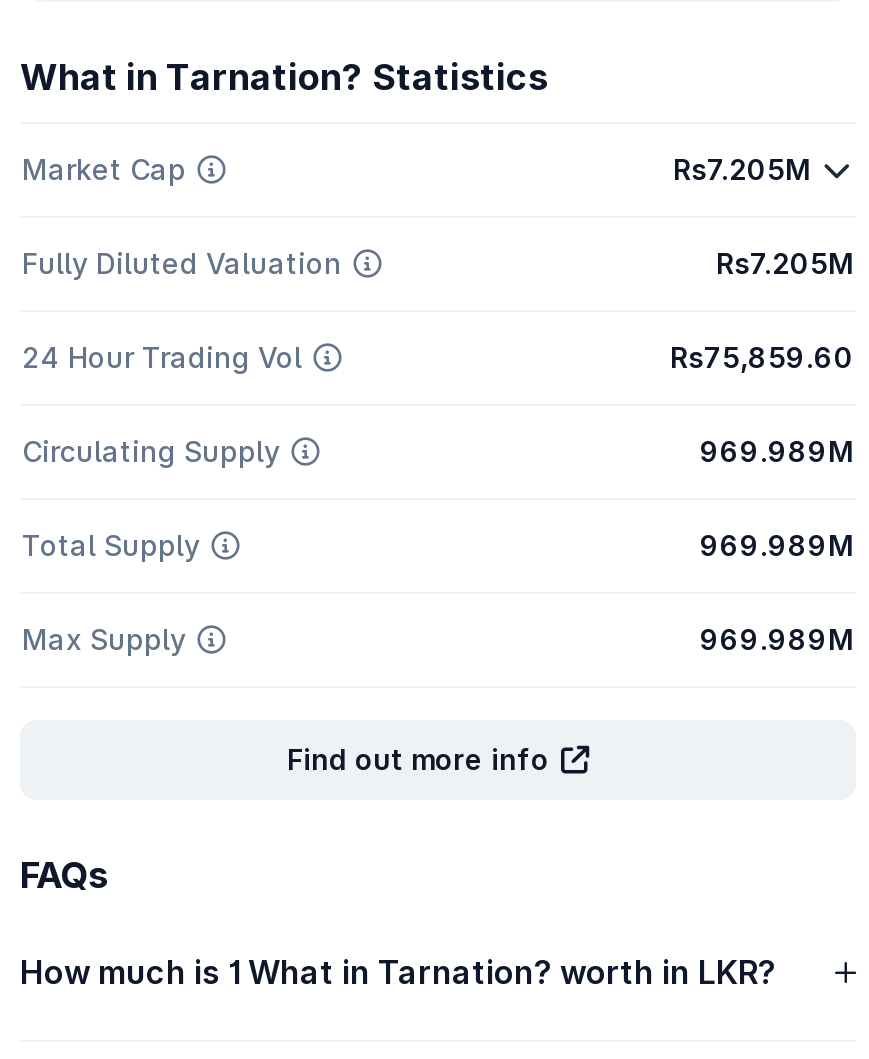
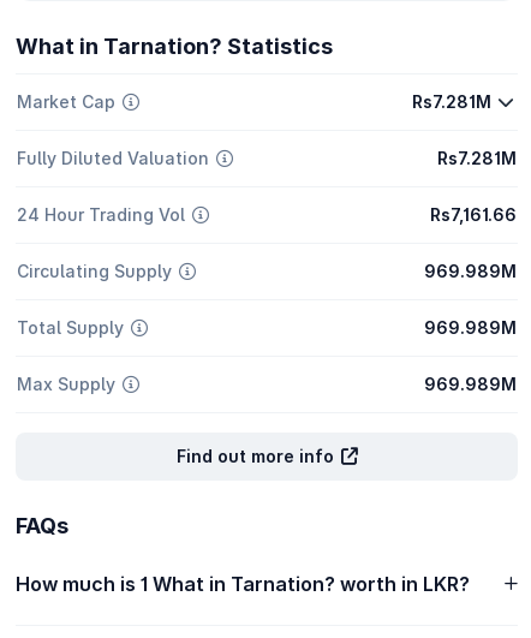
[673,152,811,186] Rs7.205M -> [411,91,491,112] Rs7.281M
[716,246,854,280] Rs7.205M -> [437,148,517,168] Rs7.281M
[670,340,854,374] Rs75,859.60 -> [430,204,517,225] Rs7,161.66

